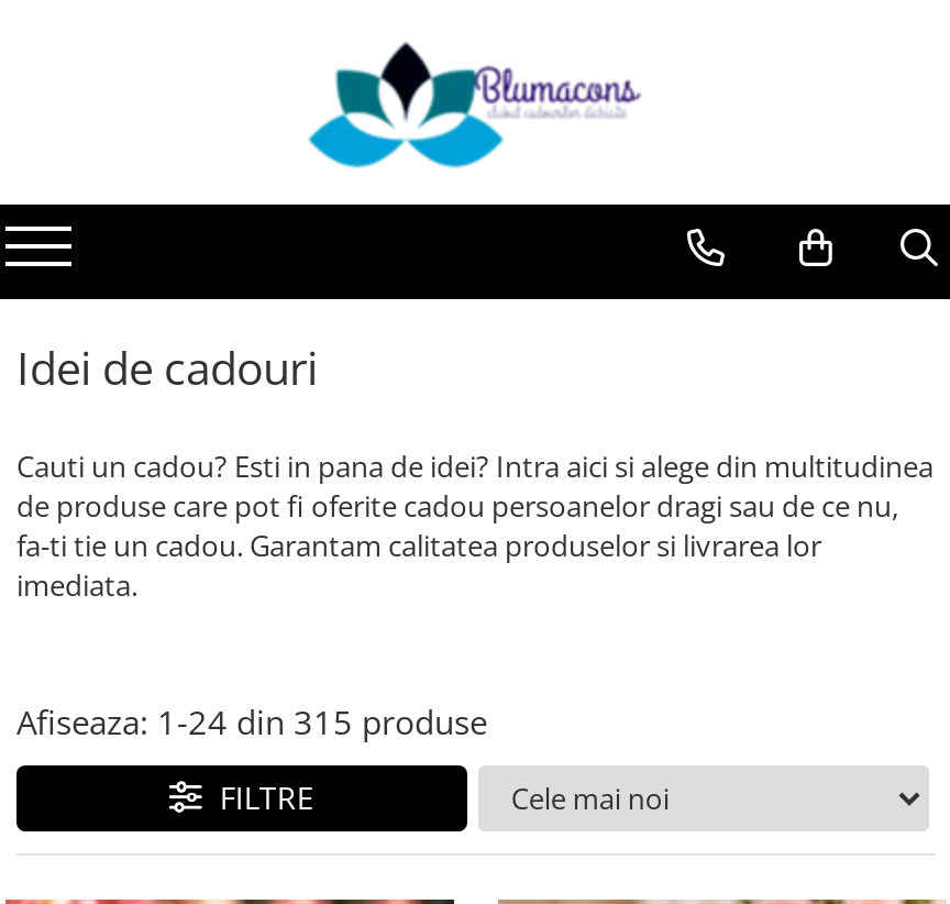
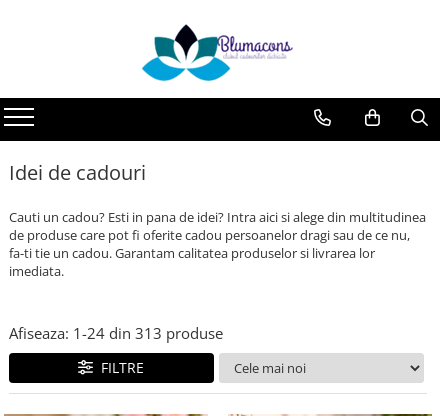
[16,699,487,743] Afiseaza: 1- 24 din 315 produse -> [9,323,223,343] Afiseaza: 1- 24 din 313 produse

